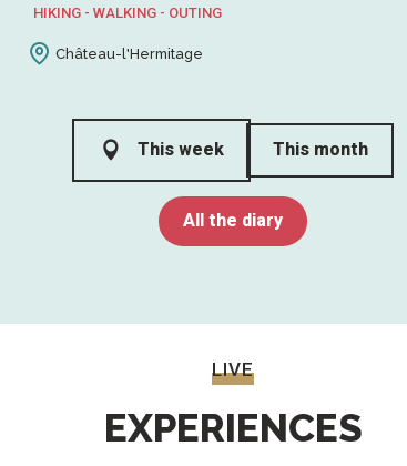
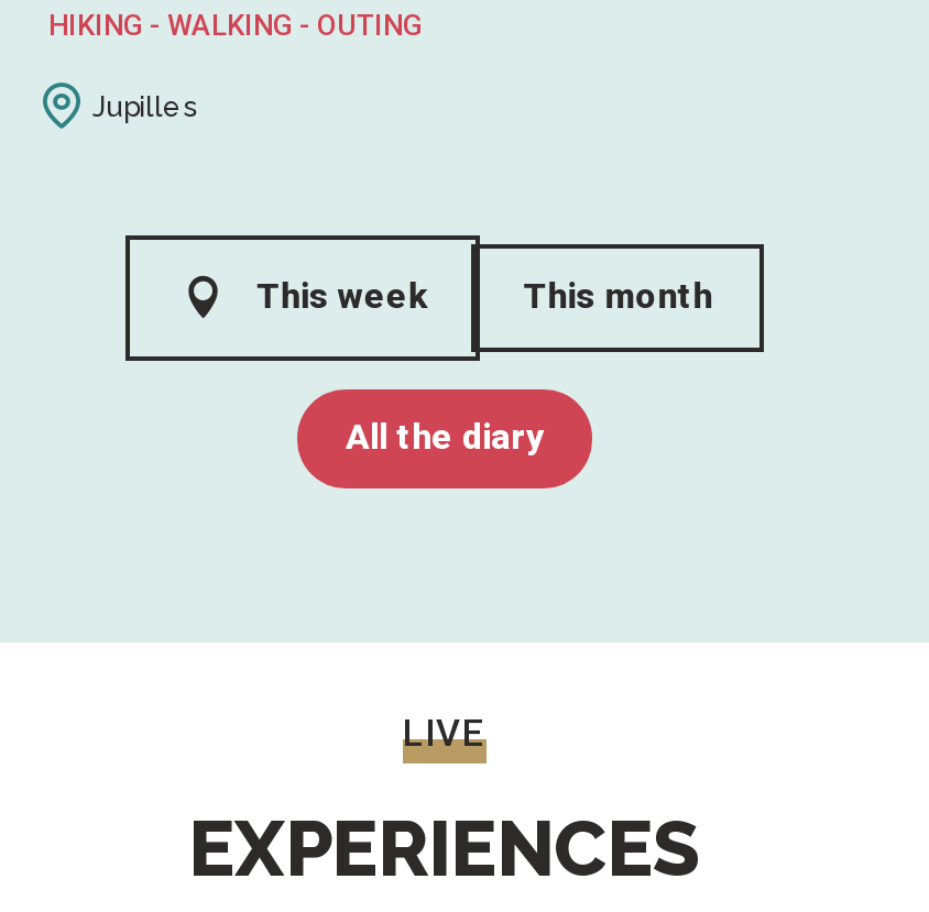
[55,45,203,62] Château-l'Hermitage -> [92,90,196,123] Jupilles

